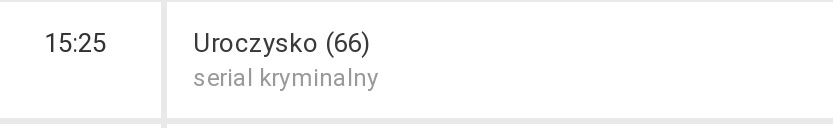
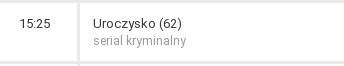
[193,28,371,58] Uroczysko (66) -> [93,16,182,31] Uroczysko (62)

